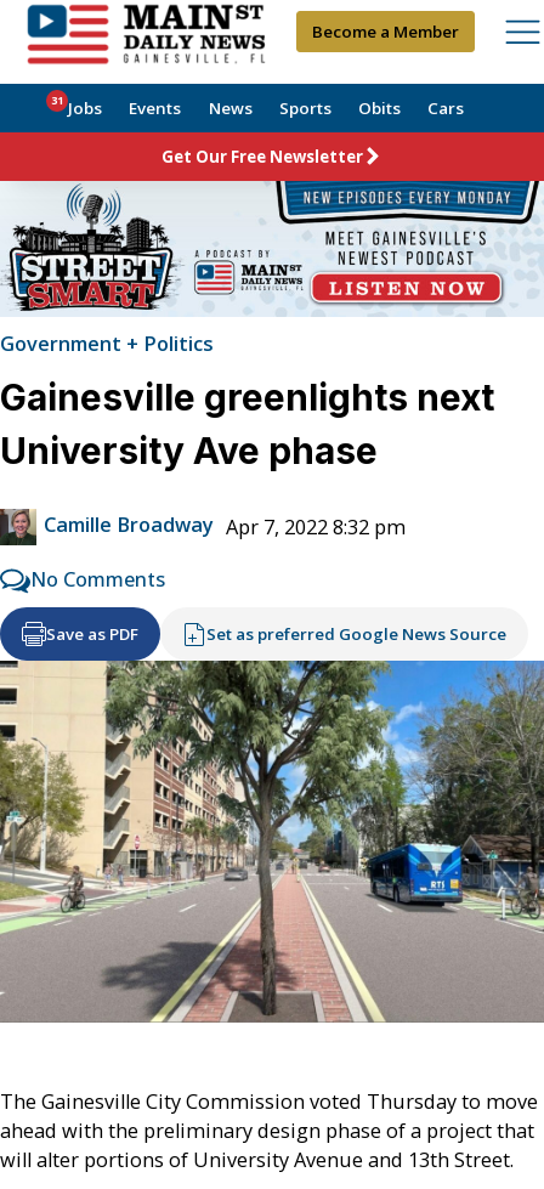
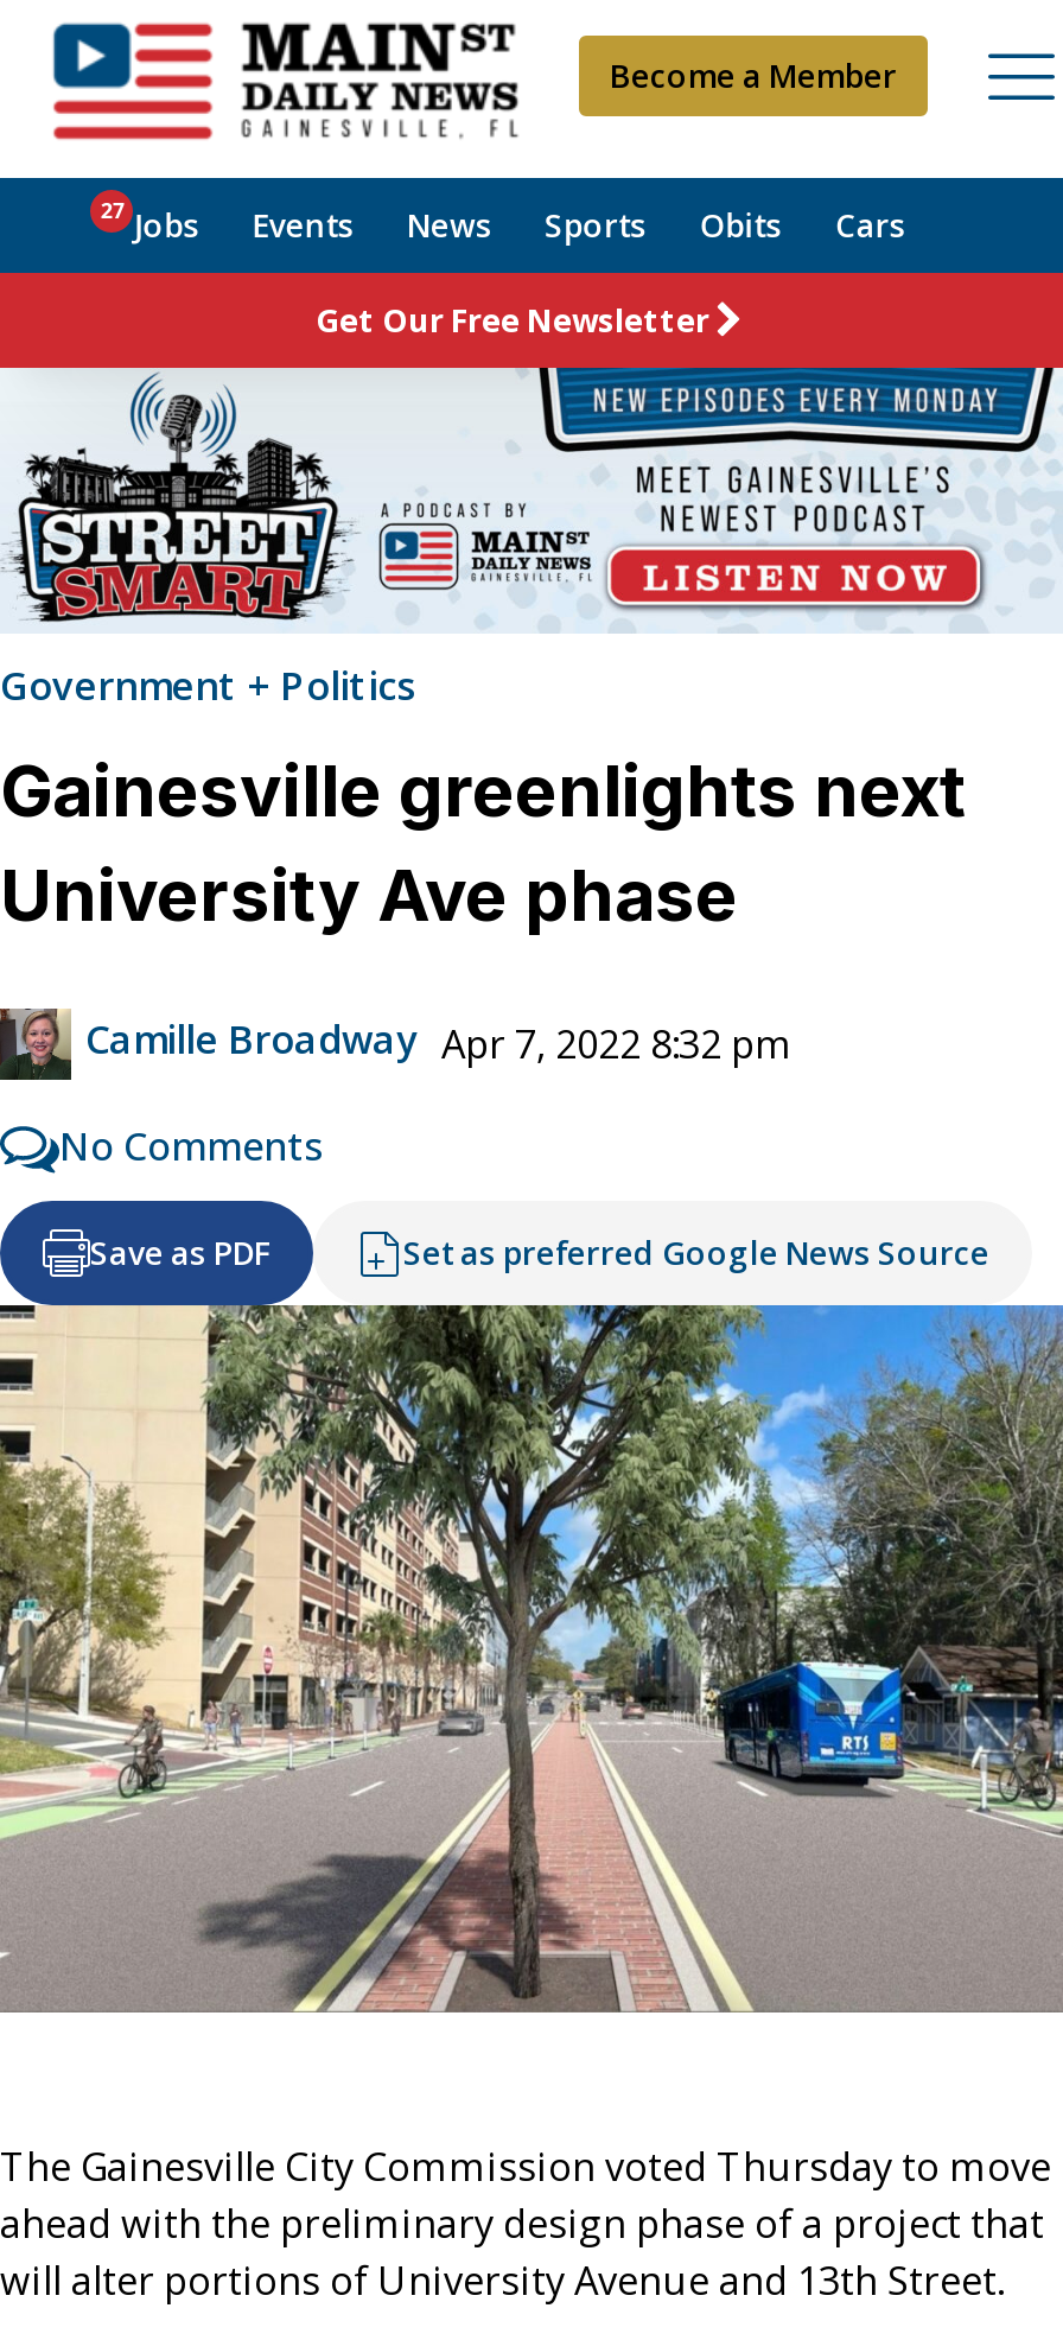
[51,92,464,119] 31 Jobs Events News Sports Obits Cars -> [100,195,906,247] 27 Jobs Events News Sports Obits Cars

